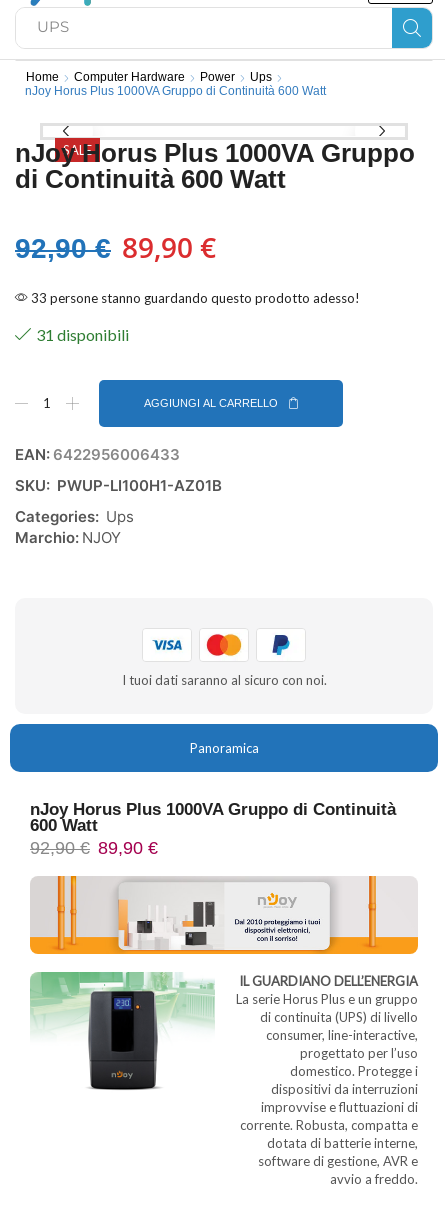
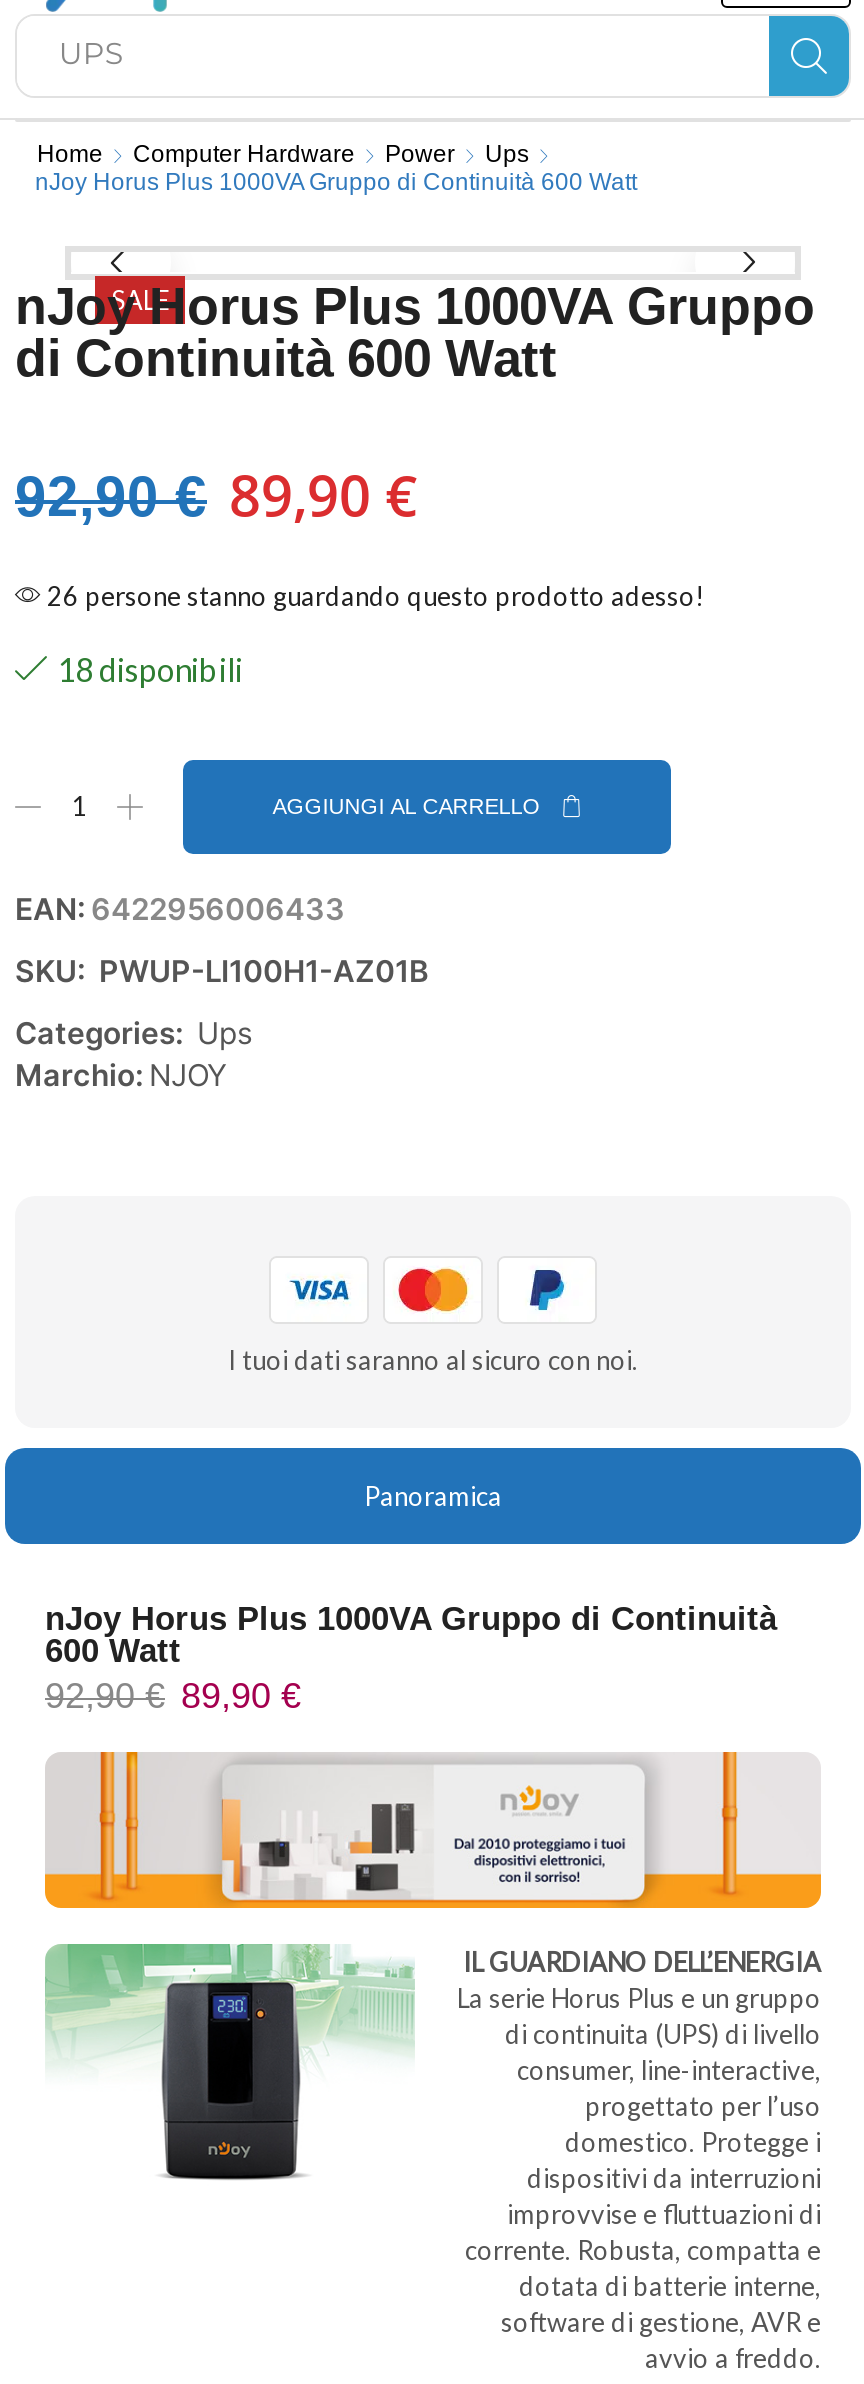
[28,290,360,306] 33 persone stanno guardando questo prodotto adesso! -> [41,580,705,612] 26 persone stanno guardando questo prodotto adesso!
[36,325,129,344] 31 disponibili -> [57,650,243,688] 18 disponibili

